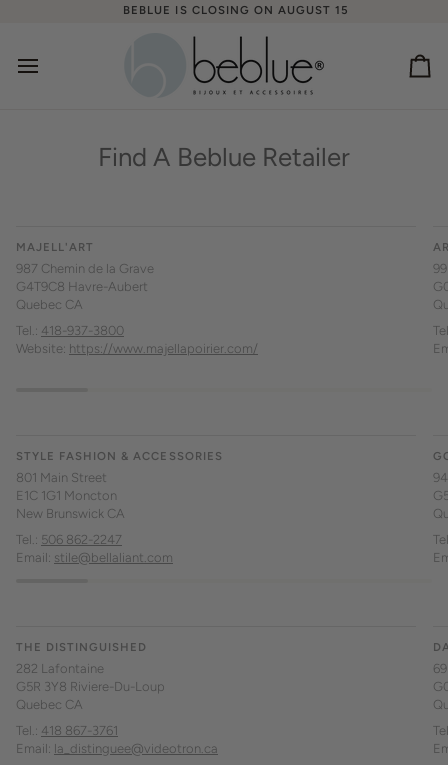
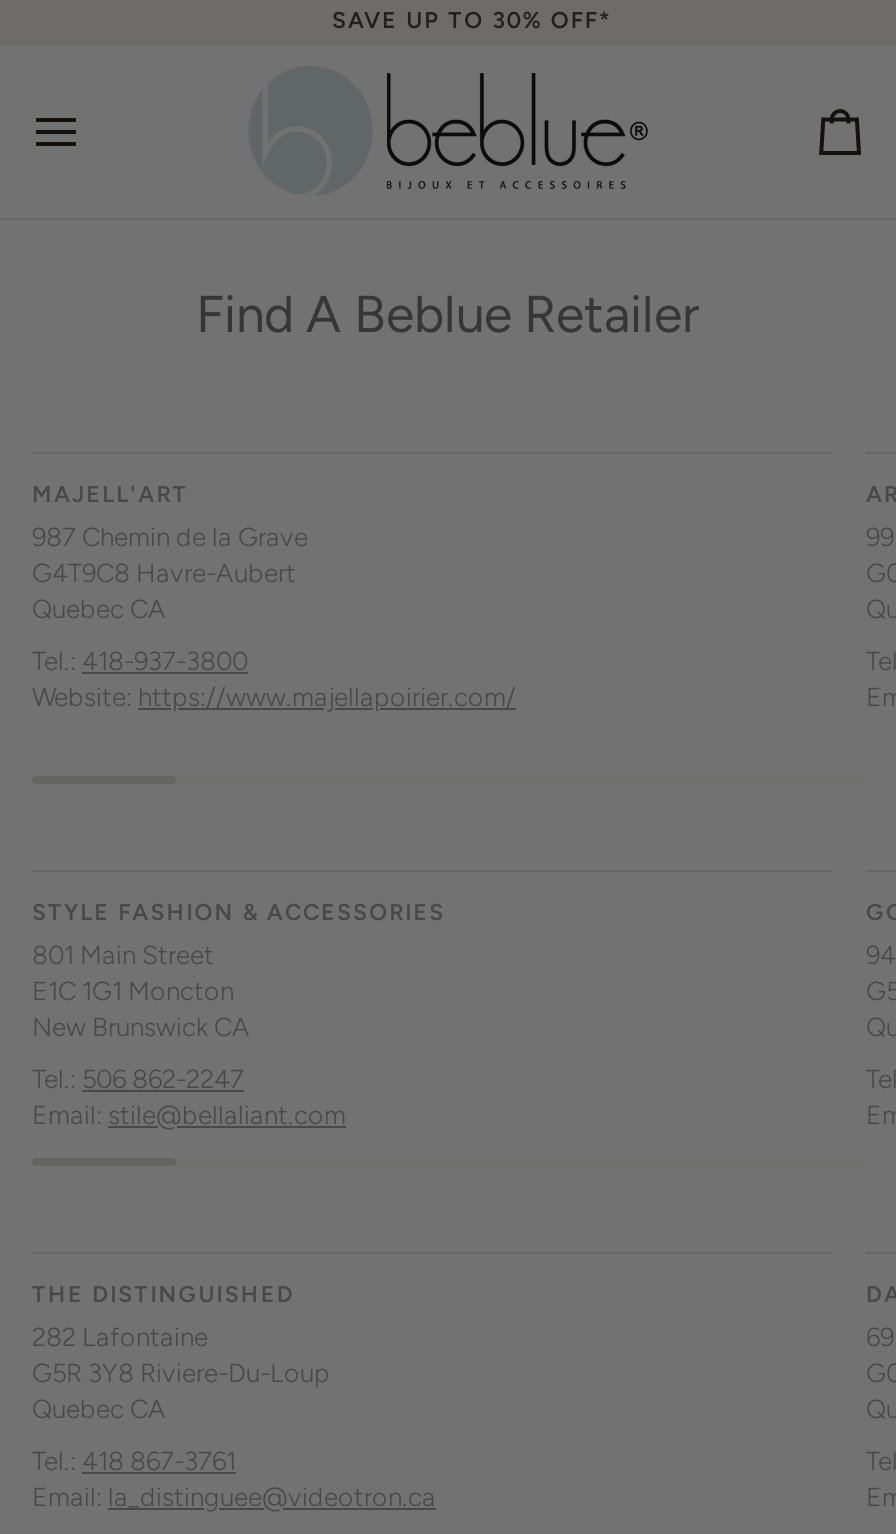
[123,3,349,17] BEBLUE IS CLOSING ON AUGUST 15 -> [332,7,613,35] SAVE UP TO 30% OFF*

